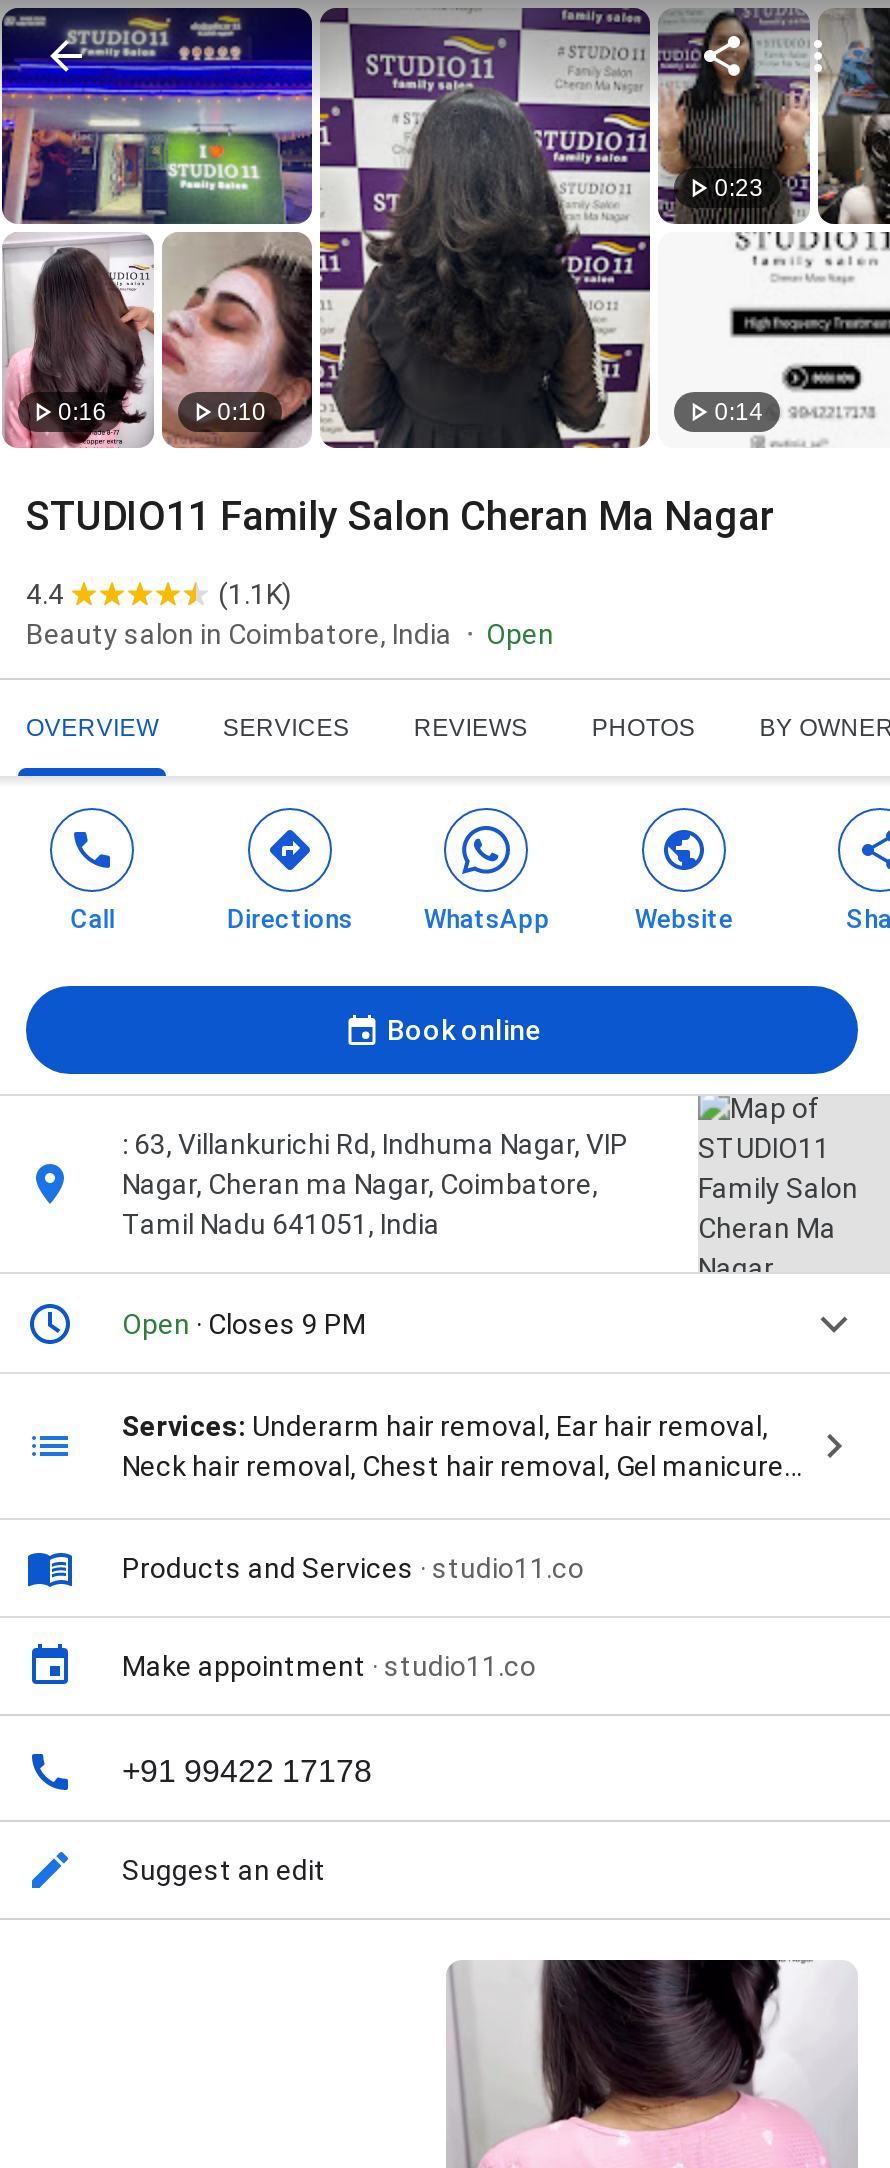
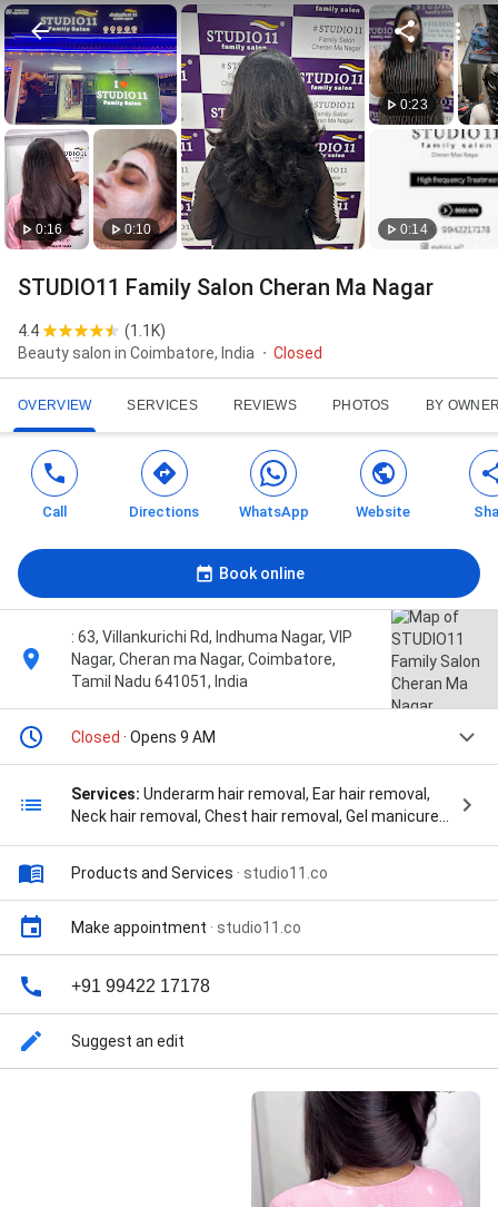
[486,618,554,650] Open -> [273,344,322,362] Closed
[122,1308,366,1340] Open · Closes 9 PM -> [71,728,216,746] Closed · Opens 9 AM

